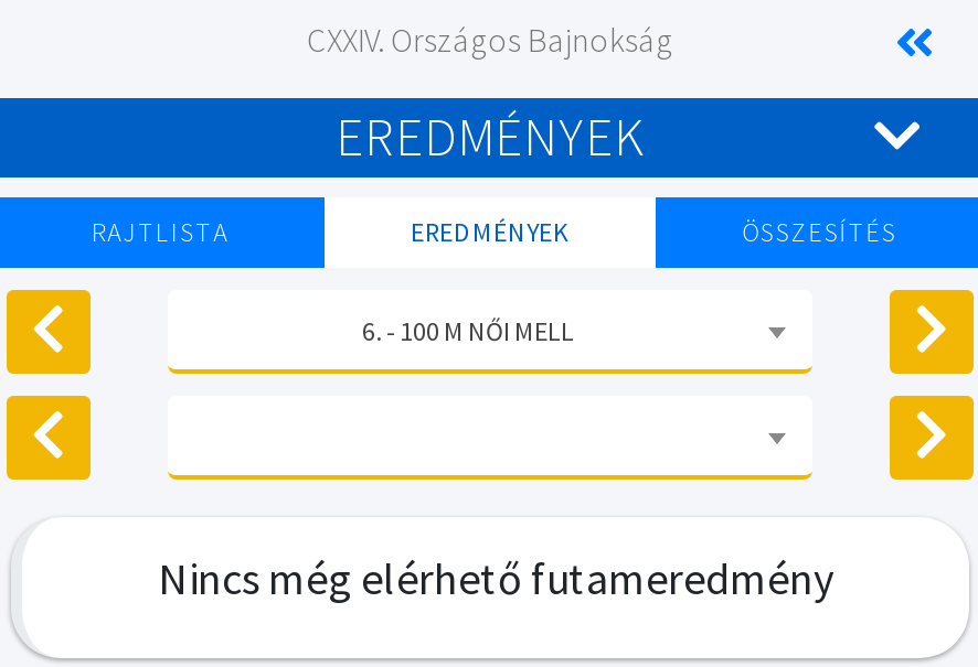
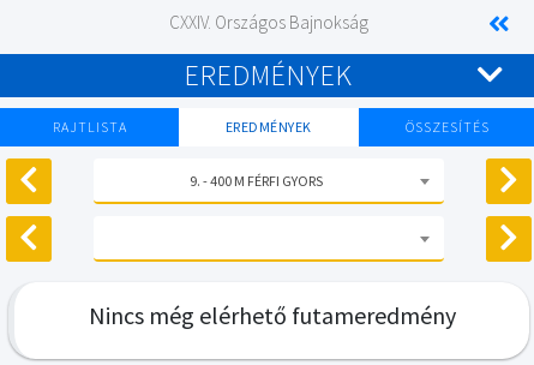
[362,313,574,346] 6. - 100 M NŐI MELL -> [190,171,323,189] 9. - 400 M FÉRFI GYORS

